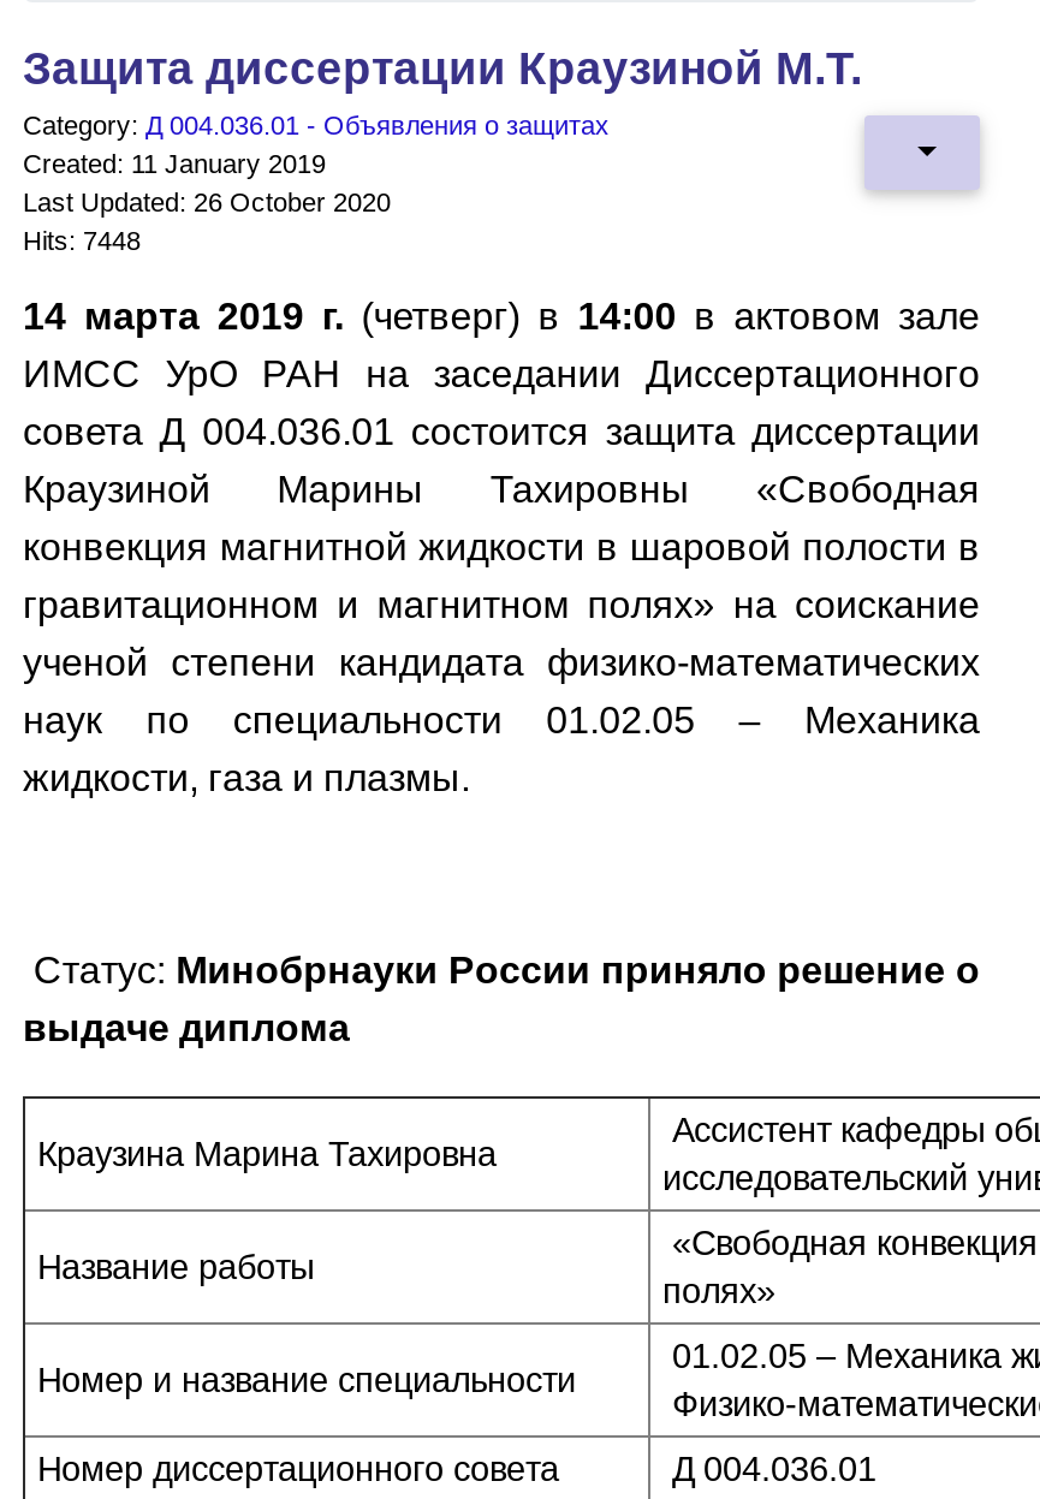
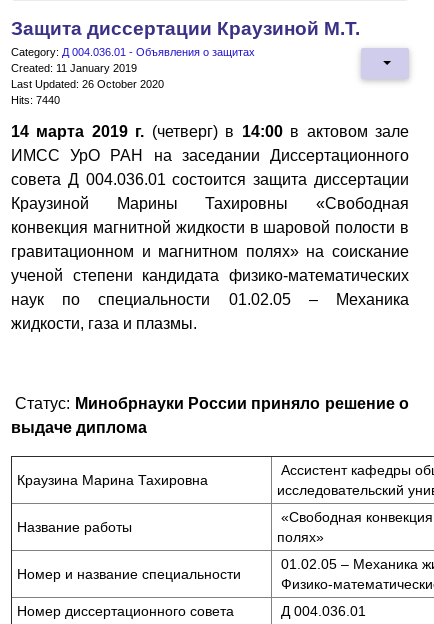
[23,225,141,254] Hits: 7448 -> [11,93,60,105] Hits: 7440

